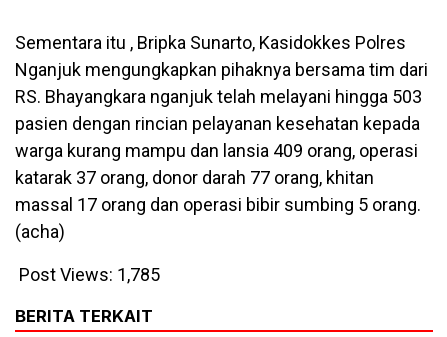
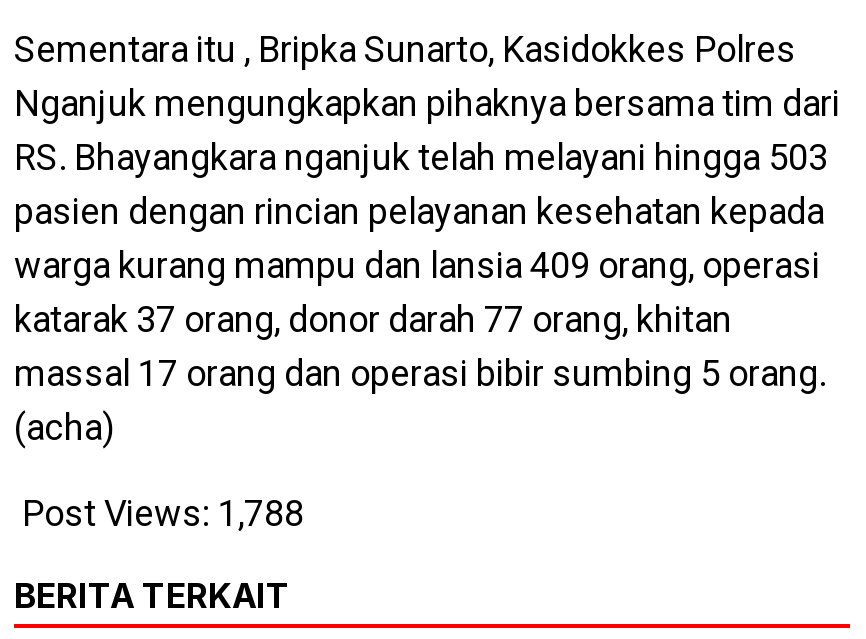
[19,264,160,285] Post Views: 1,785 -> [22,493,304,535] Post Views: 1,788

